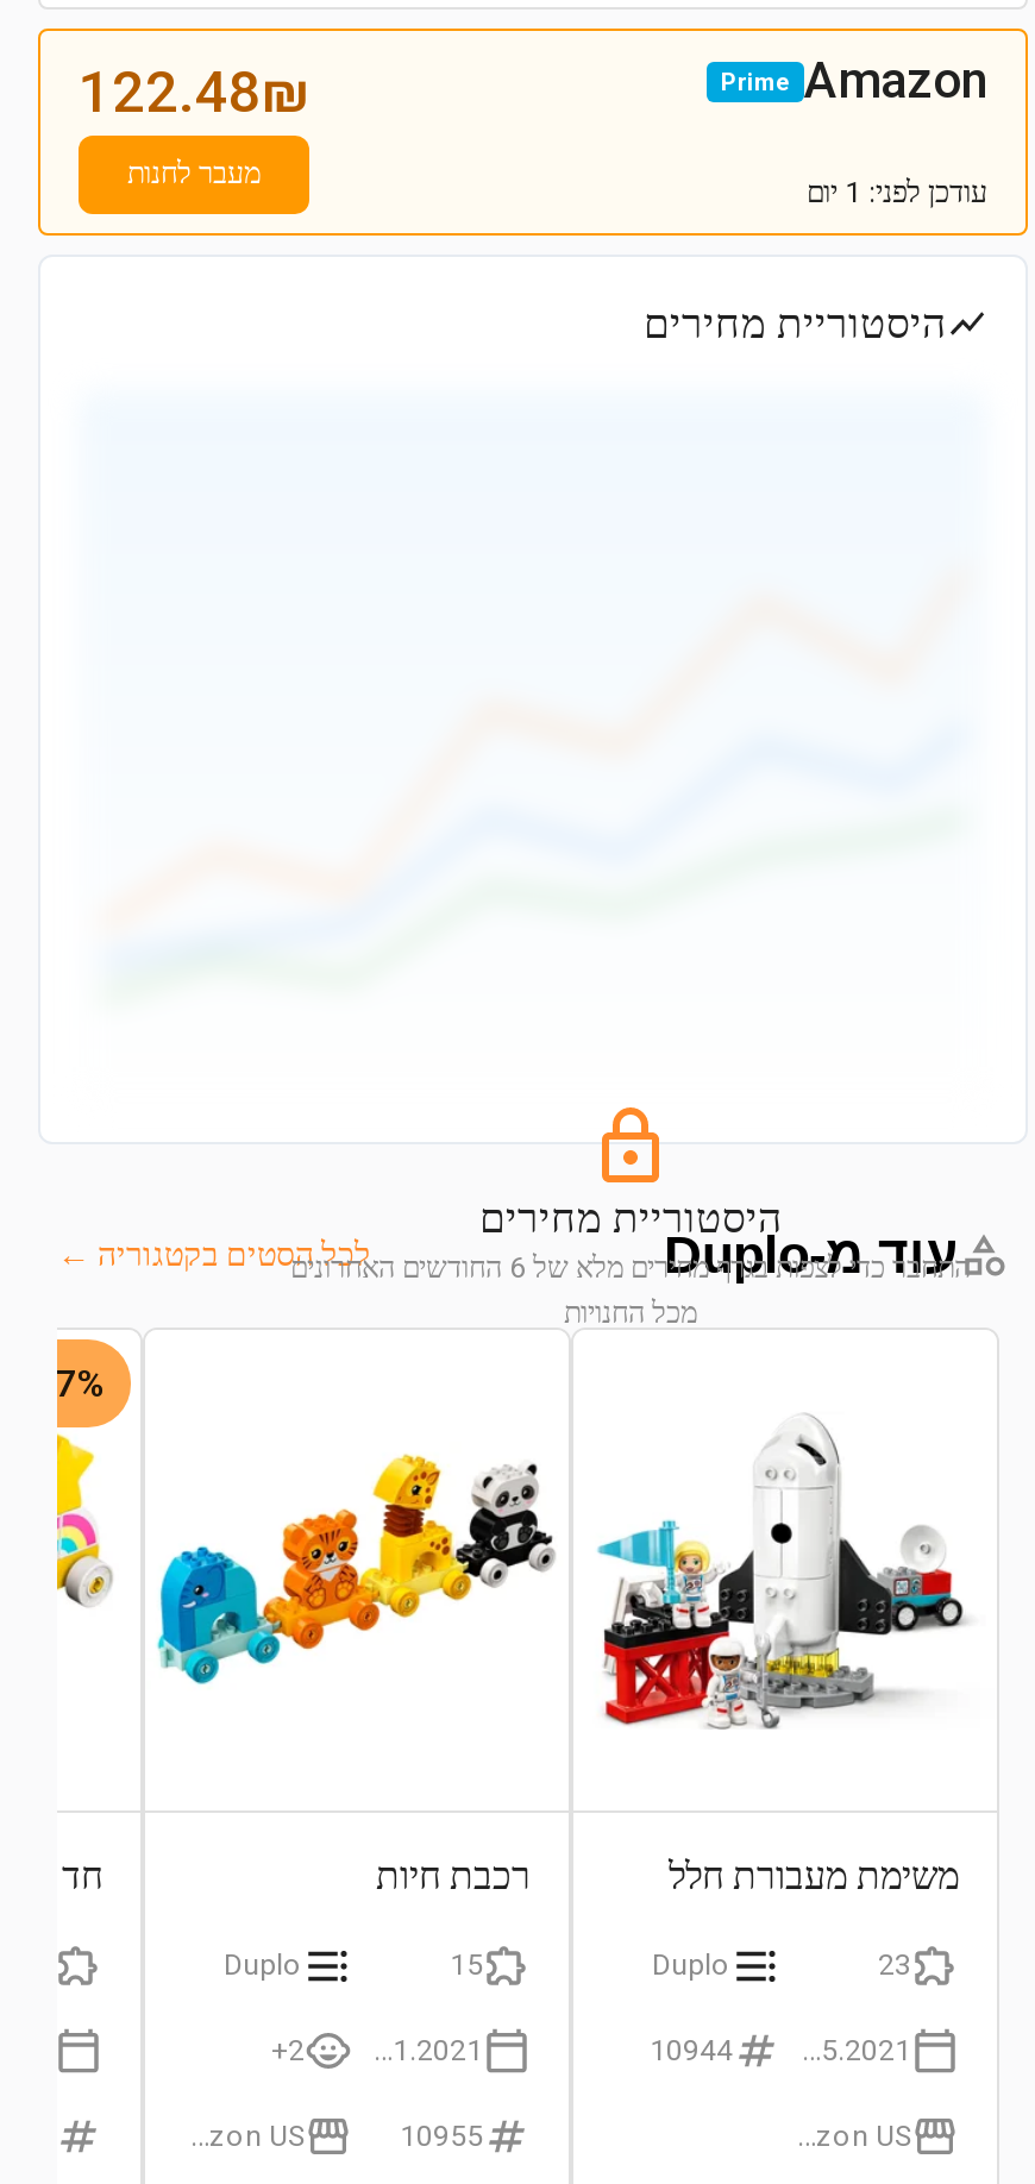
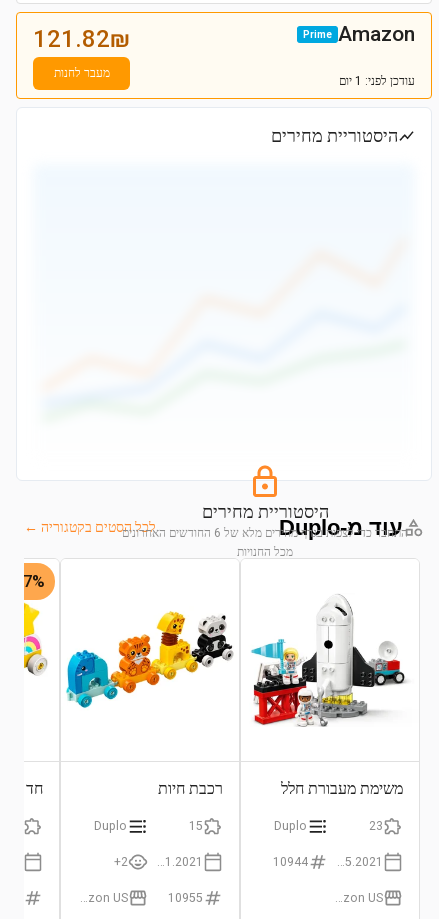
[79,59,309,126] 122.48₪ -> [33,25,130,53] 121.82₪

